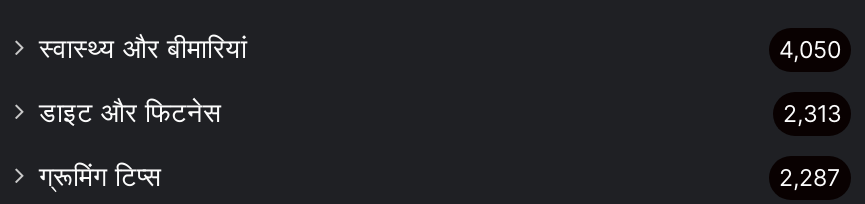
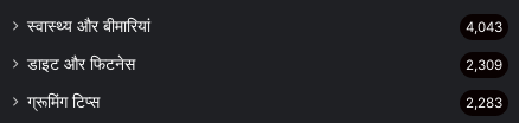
[779,35,841,63] 4,050 -> [466,19,502,36] 4,043
[783,99,841,127] 2,313 -> [466,57,502,74] 2,309
[779,163,841,191] 2,287 -> [466,95,502,112] 2,283

